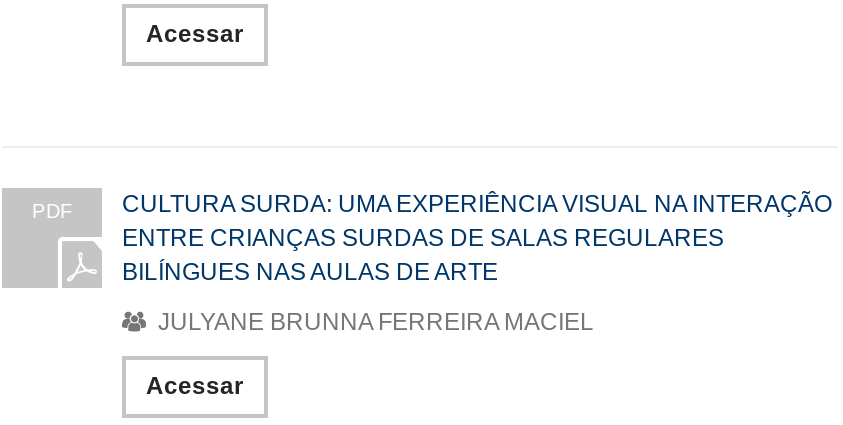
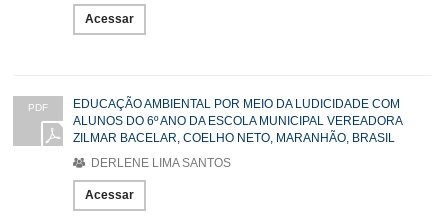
[122,190,832,286] CULTURA SURDA: UMA EXPERIÊNCIA VISUAL NA INTERAÇÃO | ENTRE CRIANÇAS SURDAS DE SALAS REGULARES | BILÍNGUES NAS AULAS DE ARTE -> [73,97,402,145] EDUCAÇÃO AMBIENTAL POR MEIO DA LUDICIDADE COM | ALUNOS DO 6º ANO DA ESCOLA MUNICIPAL VEREADORA | ZILMAR BACELAR, COELHO NETO, MARANHÃO, BRASIL
[152,308,594,336] JULYANE BRUNNA FERREIRA MACIEL -> [88,156,231,170] DERLENE LIMA SANTOS

